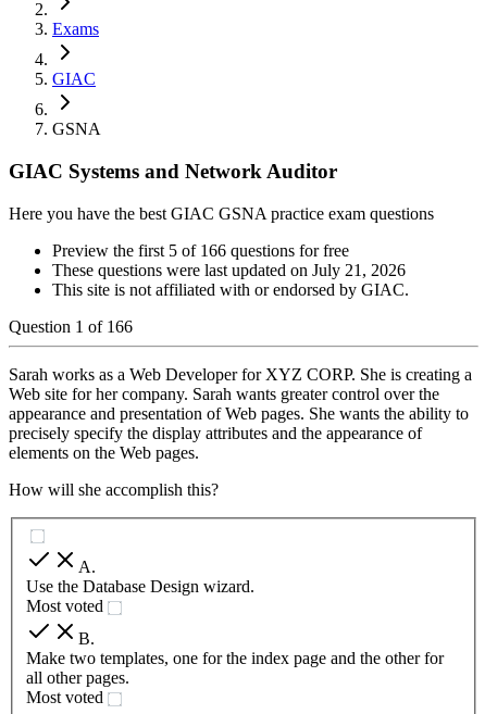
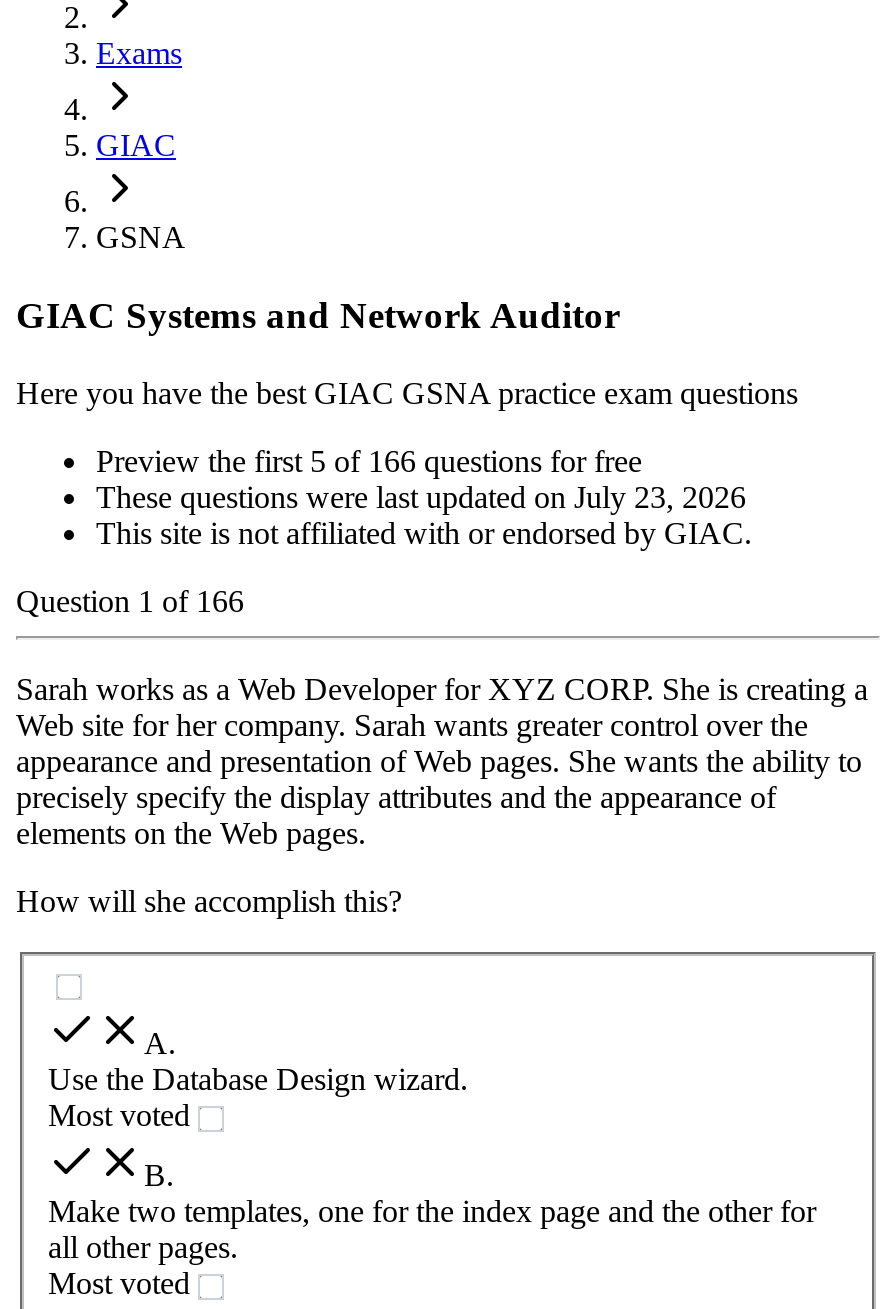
[52,260,406,279] These questions were last updated on July 21, 2026 -> [96,479,746,513] These questions were last updated on July 23, 2026

